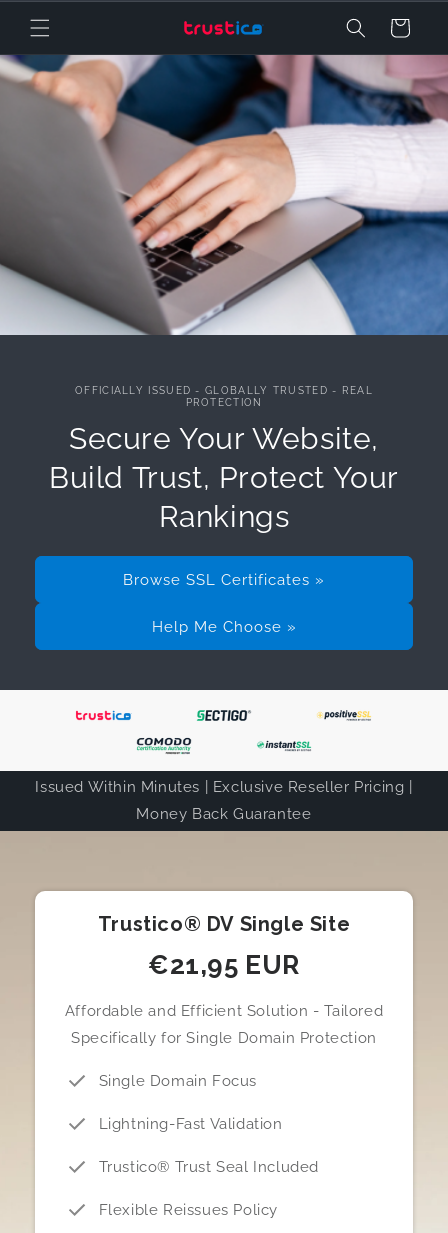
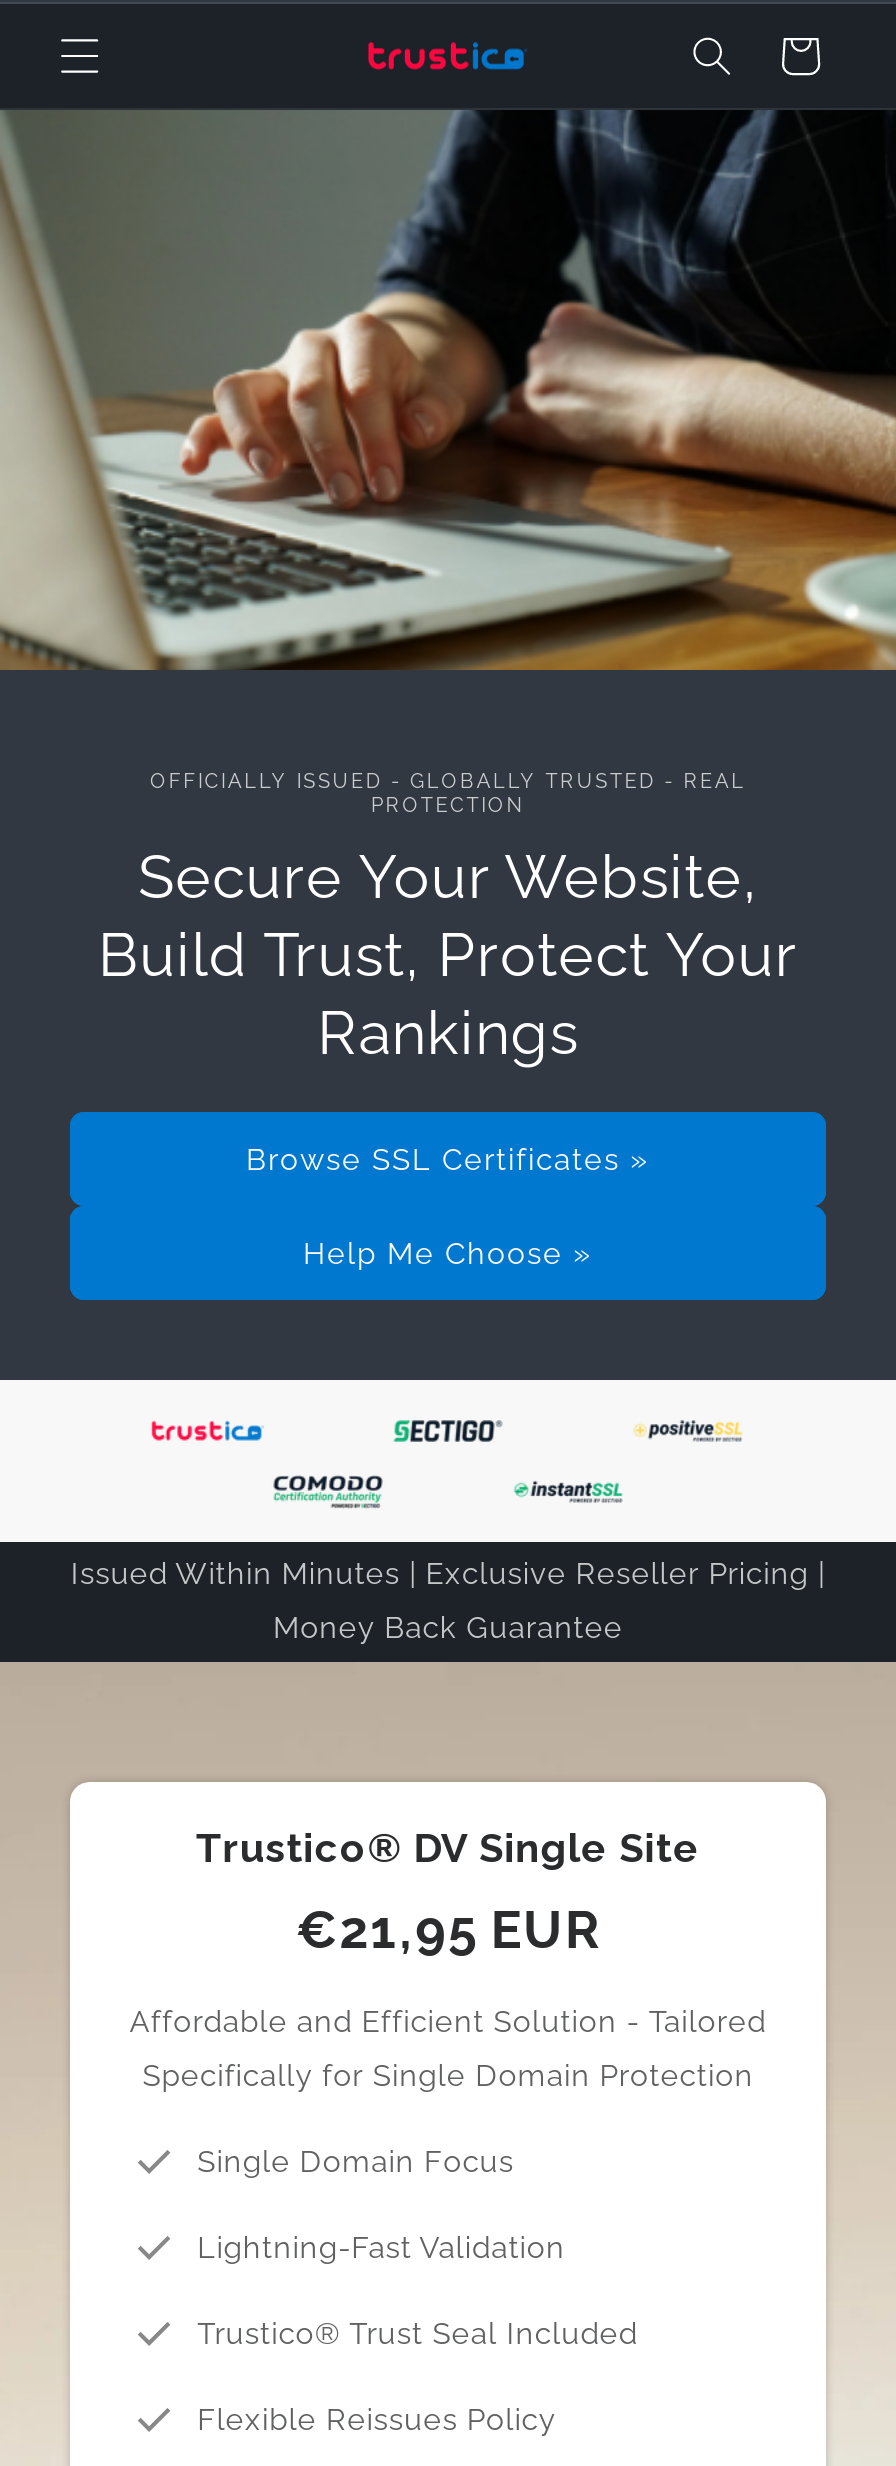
[3,54,445,336] [image] -> [6,108,890,672] [image]

